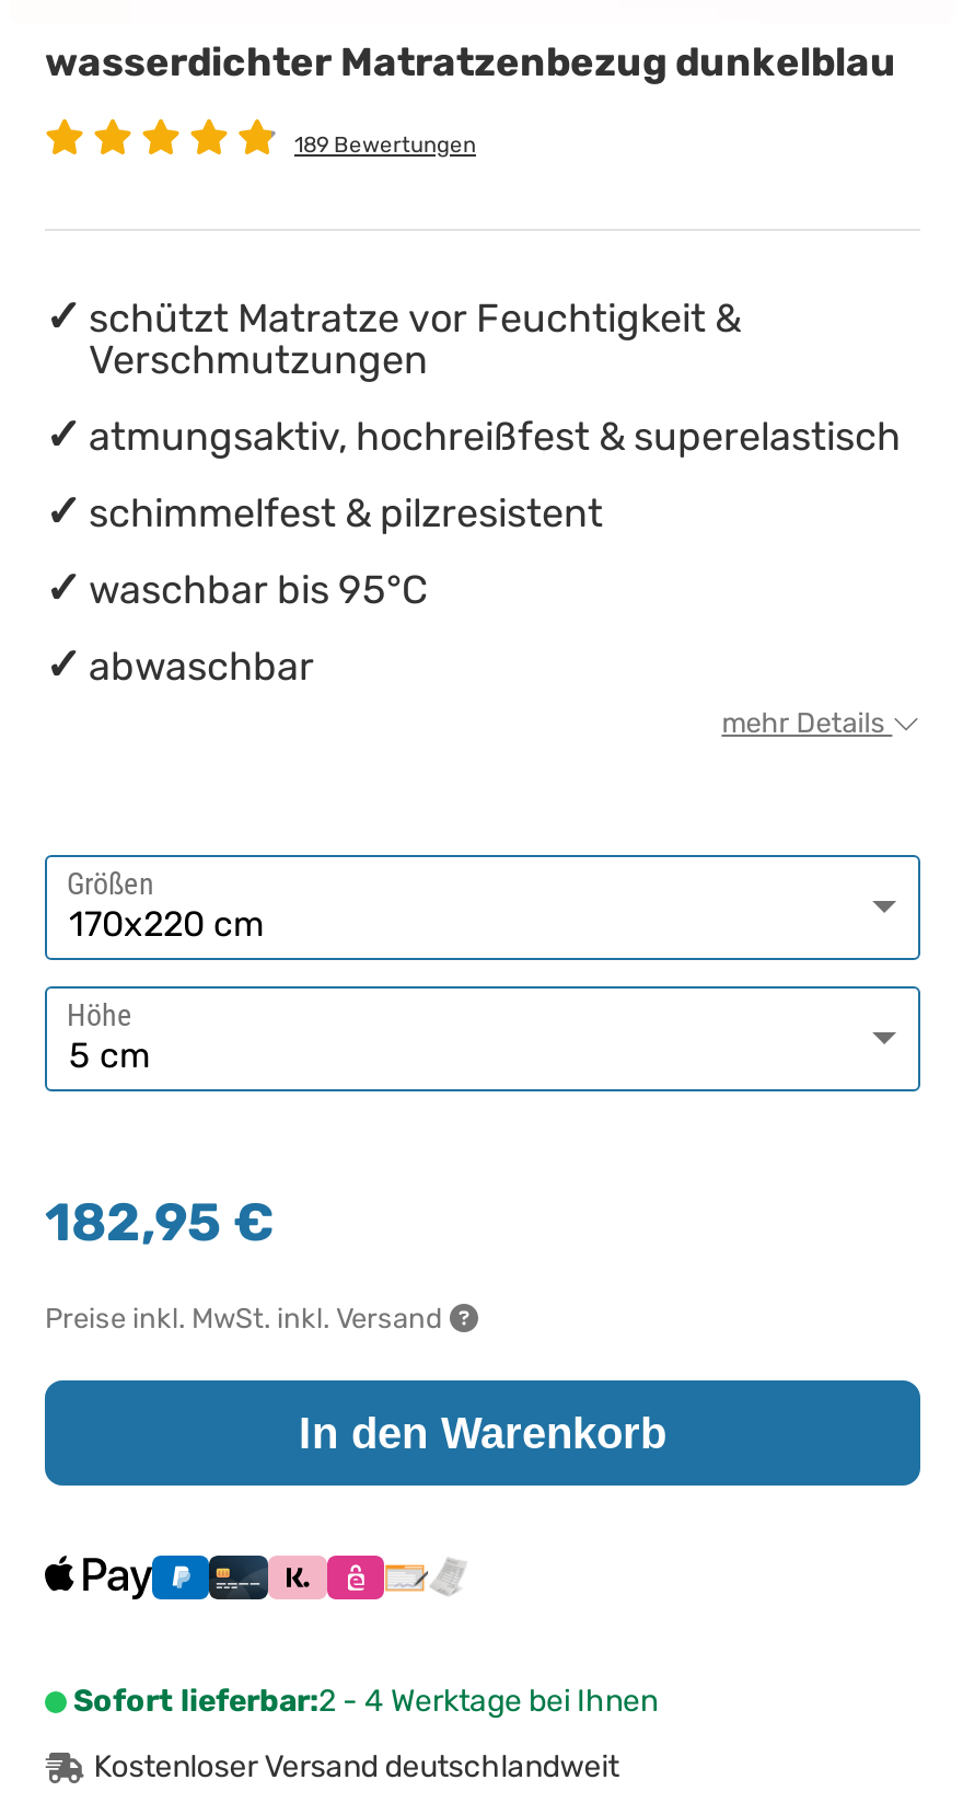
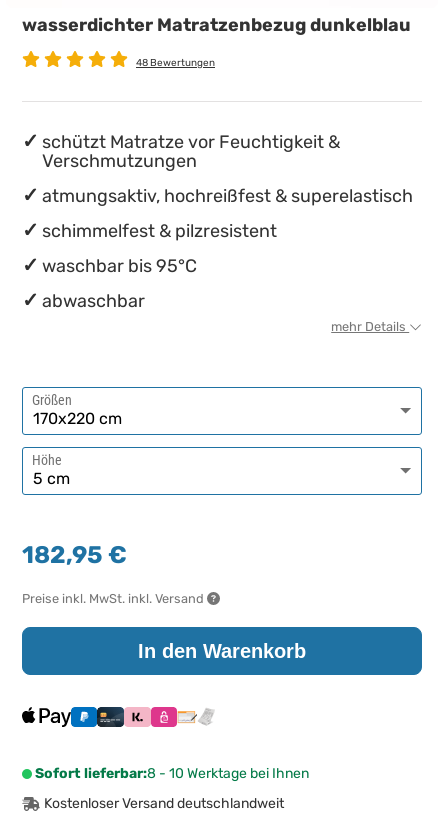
[294,132,476,158] 189 Bewertungen -> [136,57,215,69] 48 Bewertungen
[73,1683,658,1720] Sofort lieferbar:2 - 4 Werktage bei Ihnen -> [35,765,309,782] Sofort lieferbar:8 - 10 Werktage bei Ihnen

